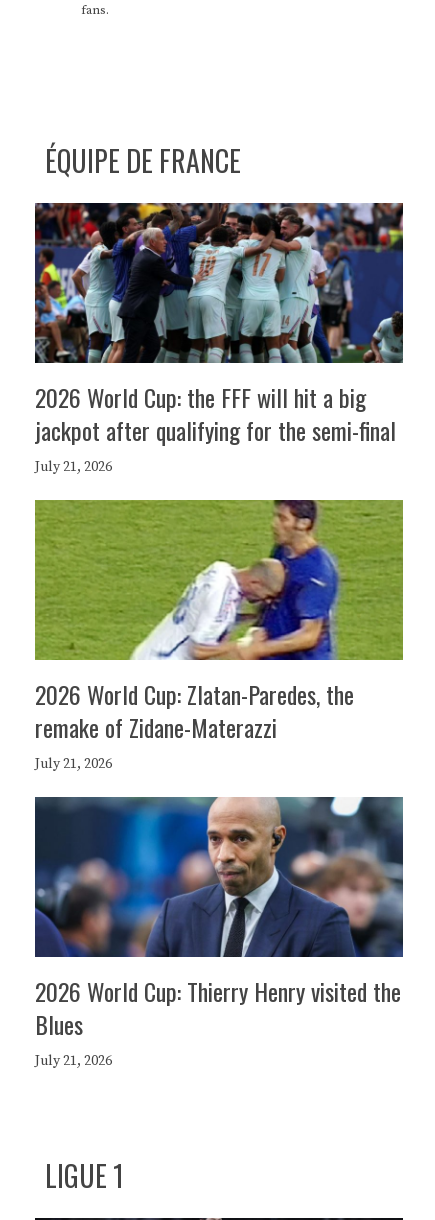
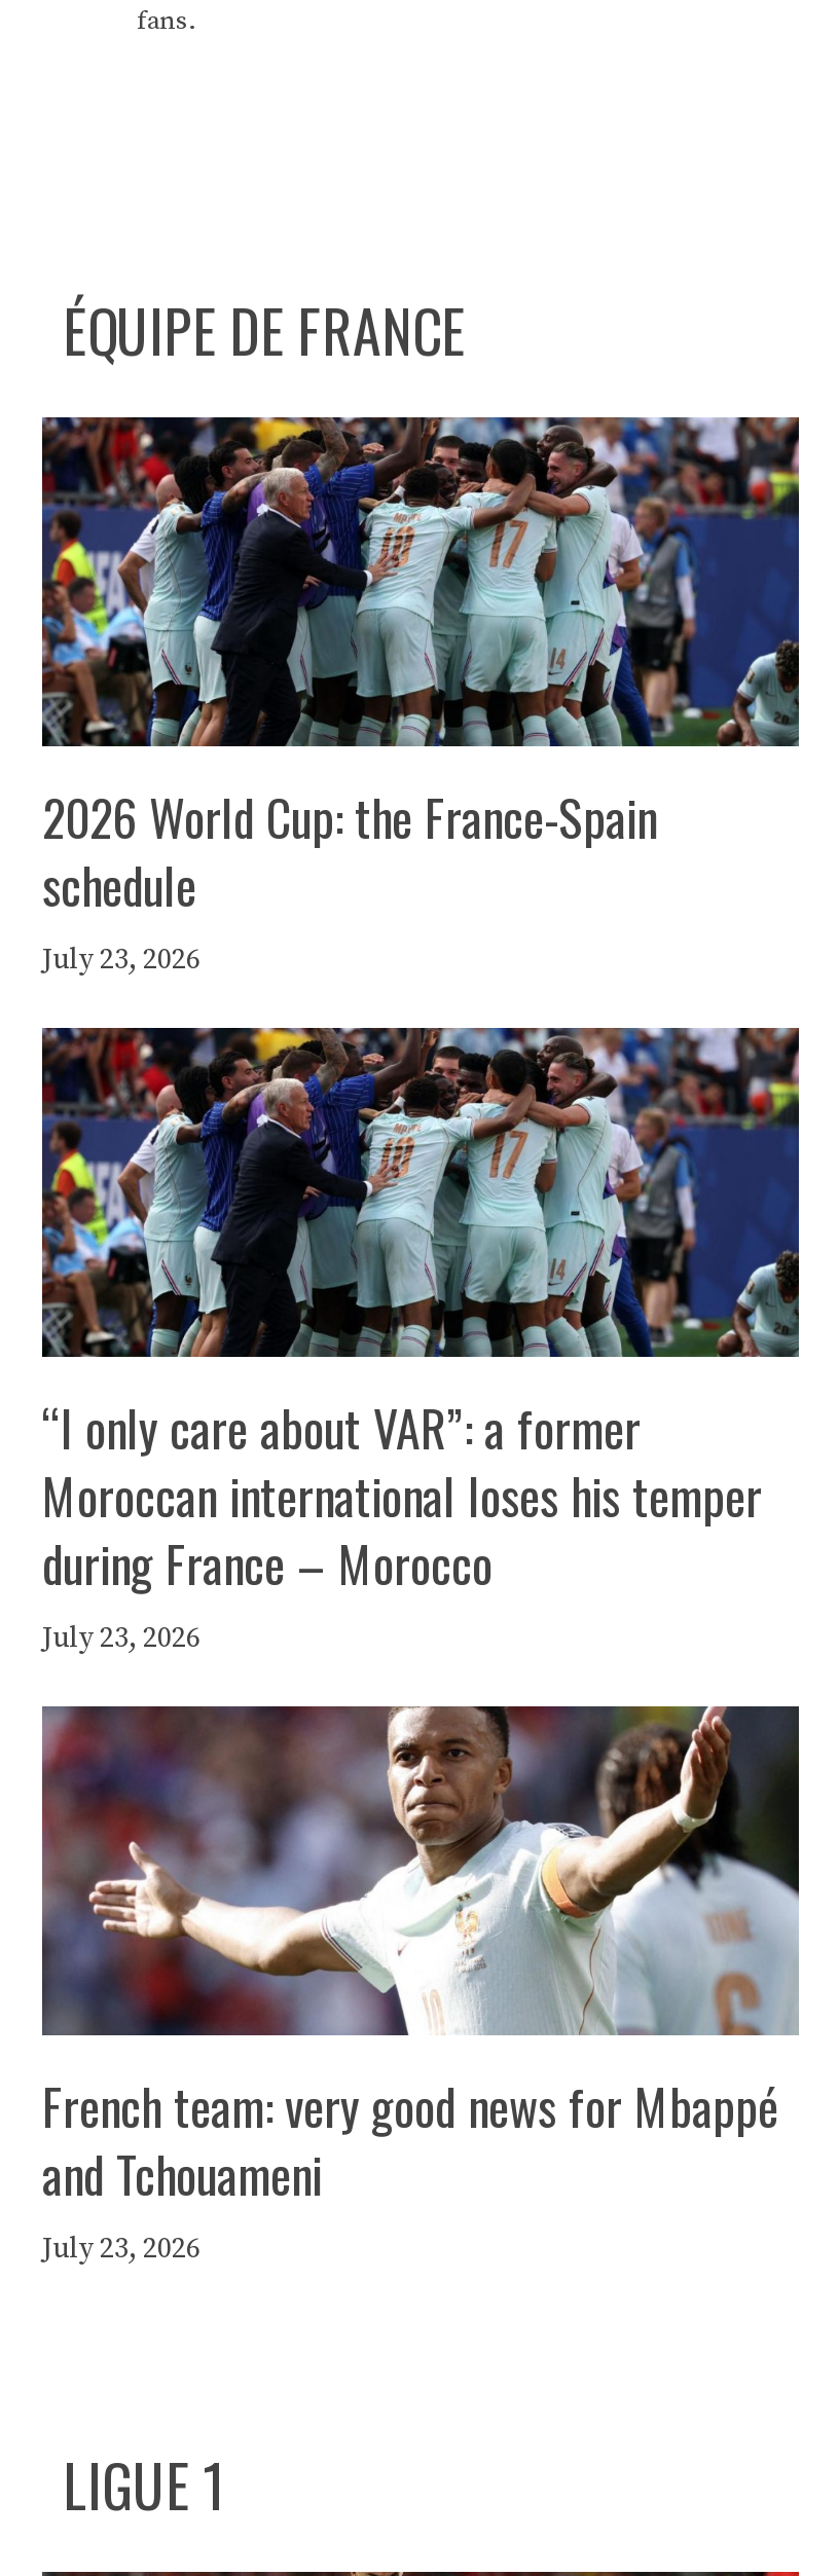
[35,379,396,476] 2026 World Cup: the FFF will hit a big | jackpot after qualifying for the semi-final | July 21, 2026 -> [42,779,657,978] 2026 World Cup: the France-Spain | schedule | July 23, 2026
[34,499,404,773] [image] | 2026 World Cup: Zlatan-Paredes, the | remake of Zidane-Materazzi | July 21, 2026 -> [40,1026,801,1657] [image] | “I only care about VAR”: a former | Moroccan international loses his temper | during France – Morocco | July 23, 2026
[34,796,404,958] [image] -> [40,1704,799,1984] [image]
[35,973,401,1070] 2026 World Cup: Thierry Henry visited the | Blues | July 21, 2026 -> [42,2068,778,2267] French team: very good news for Mbappé | and Tchouameni | July 23, 2026

